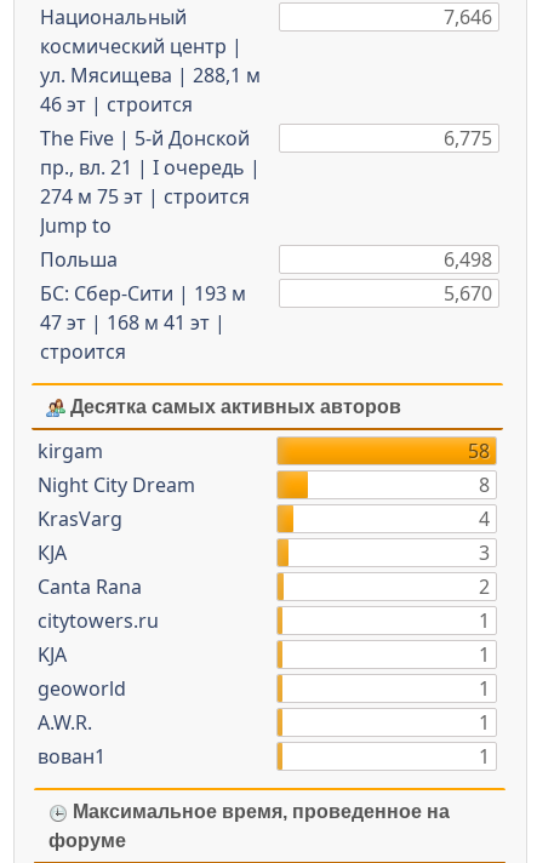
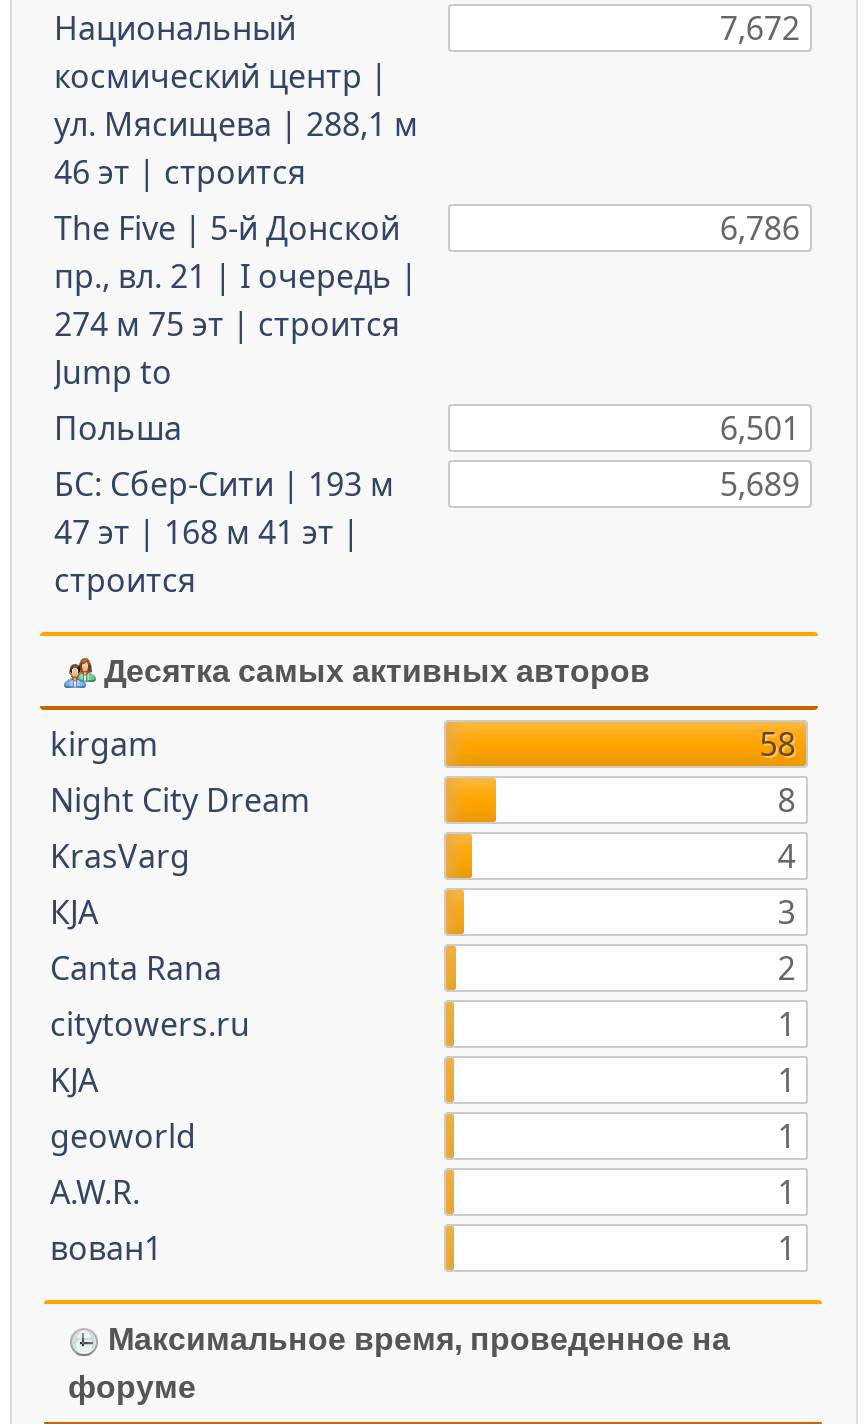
[443,4,492,30] 7,646 -> [720,6,800,50] 7,672
[443,125,492,152] 6,775 -> [720,206,800,250] 6,786
[443,246,492,273] 6,498 -> [720,406,800,450] 6,501
[443,280,492,307] 5,670 -> [720,462,800,506] 5,689

